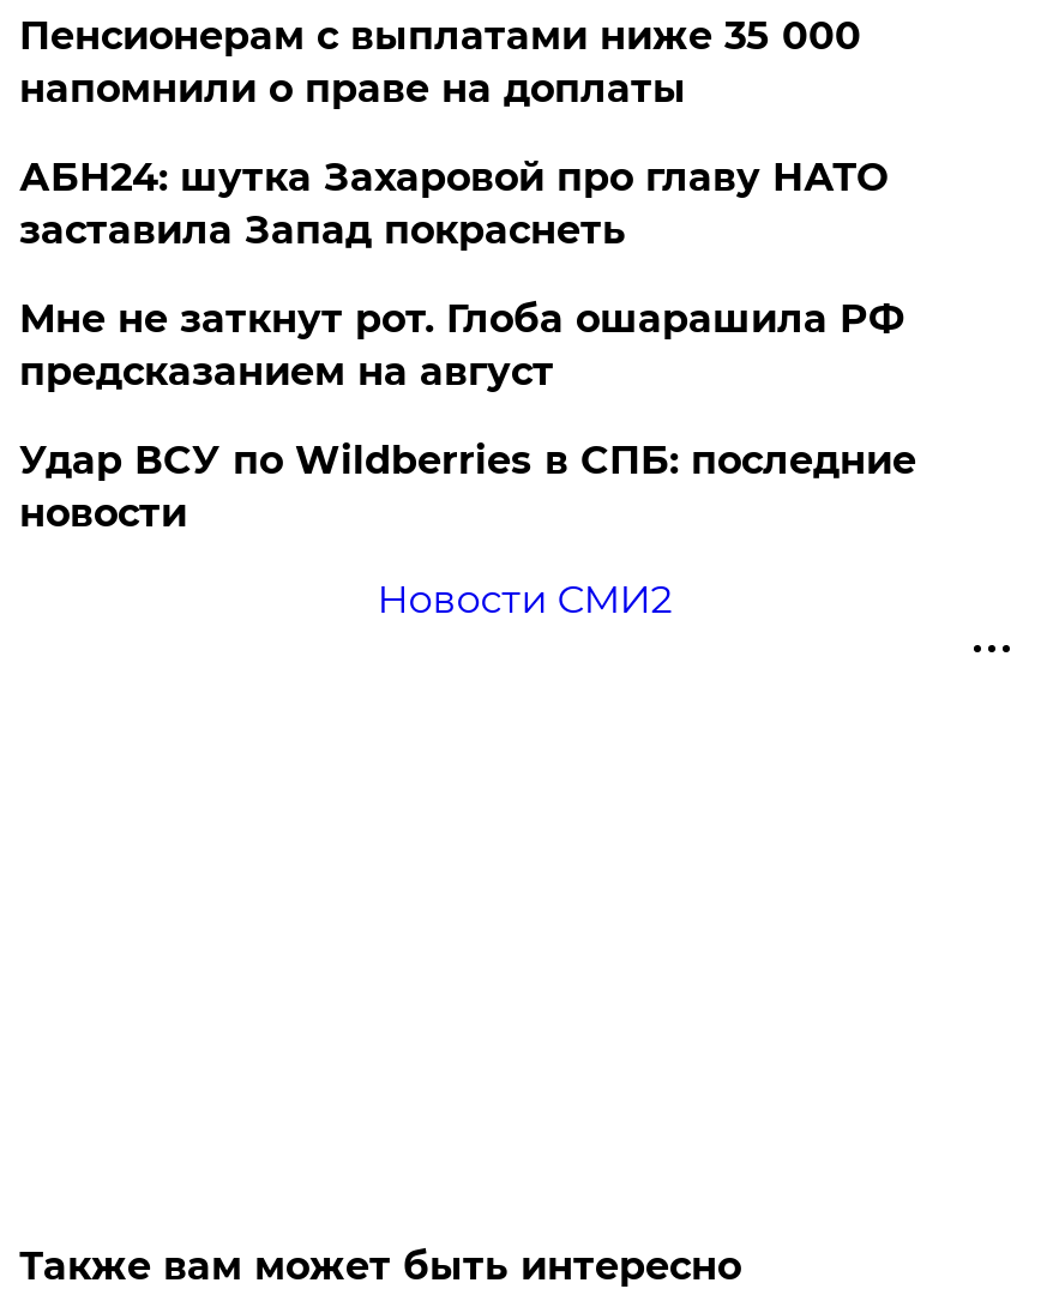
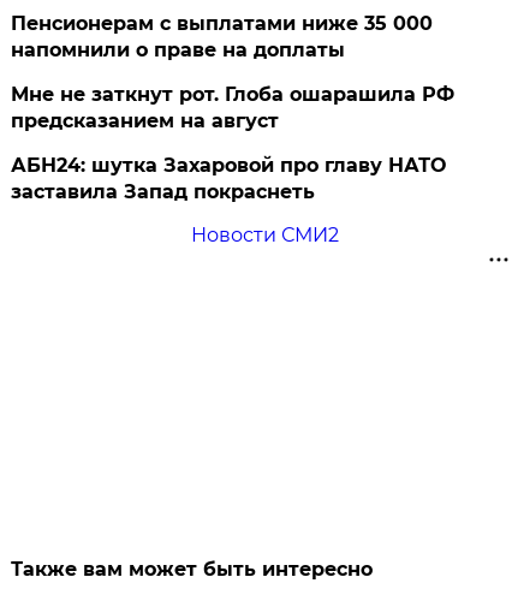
moved [19,155,887,253] -> [11,154,446,203]: АБН24: шутка Захаровой про главу НАТО | заставила Запад покраснеть
[19,438,916,536] Удар ВСУ по Wildberries в СПБ: последние | новости -> none

